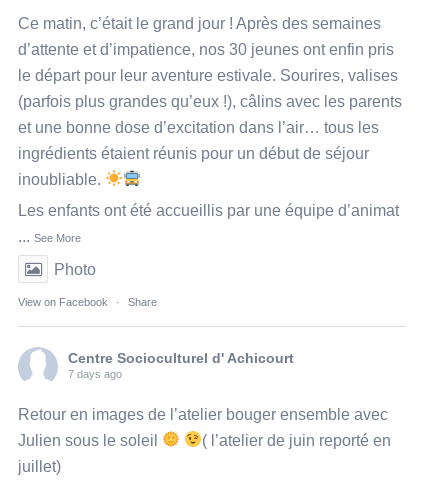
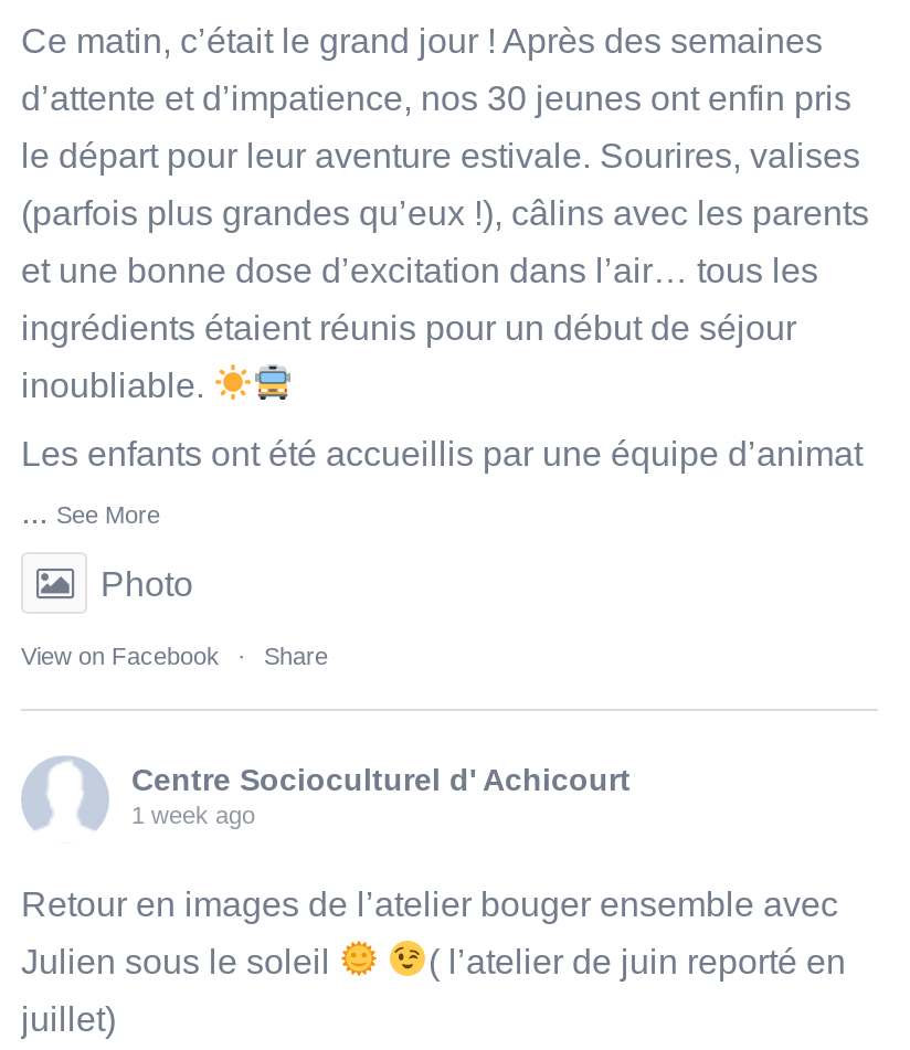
[68,368,122,380] 7 days ago -> [131,801,255,827] 1 week ago

